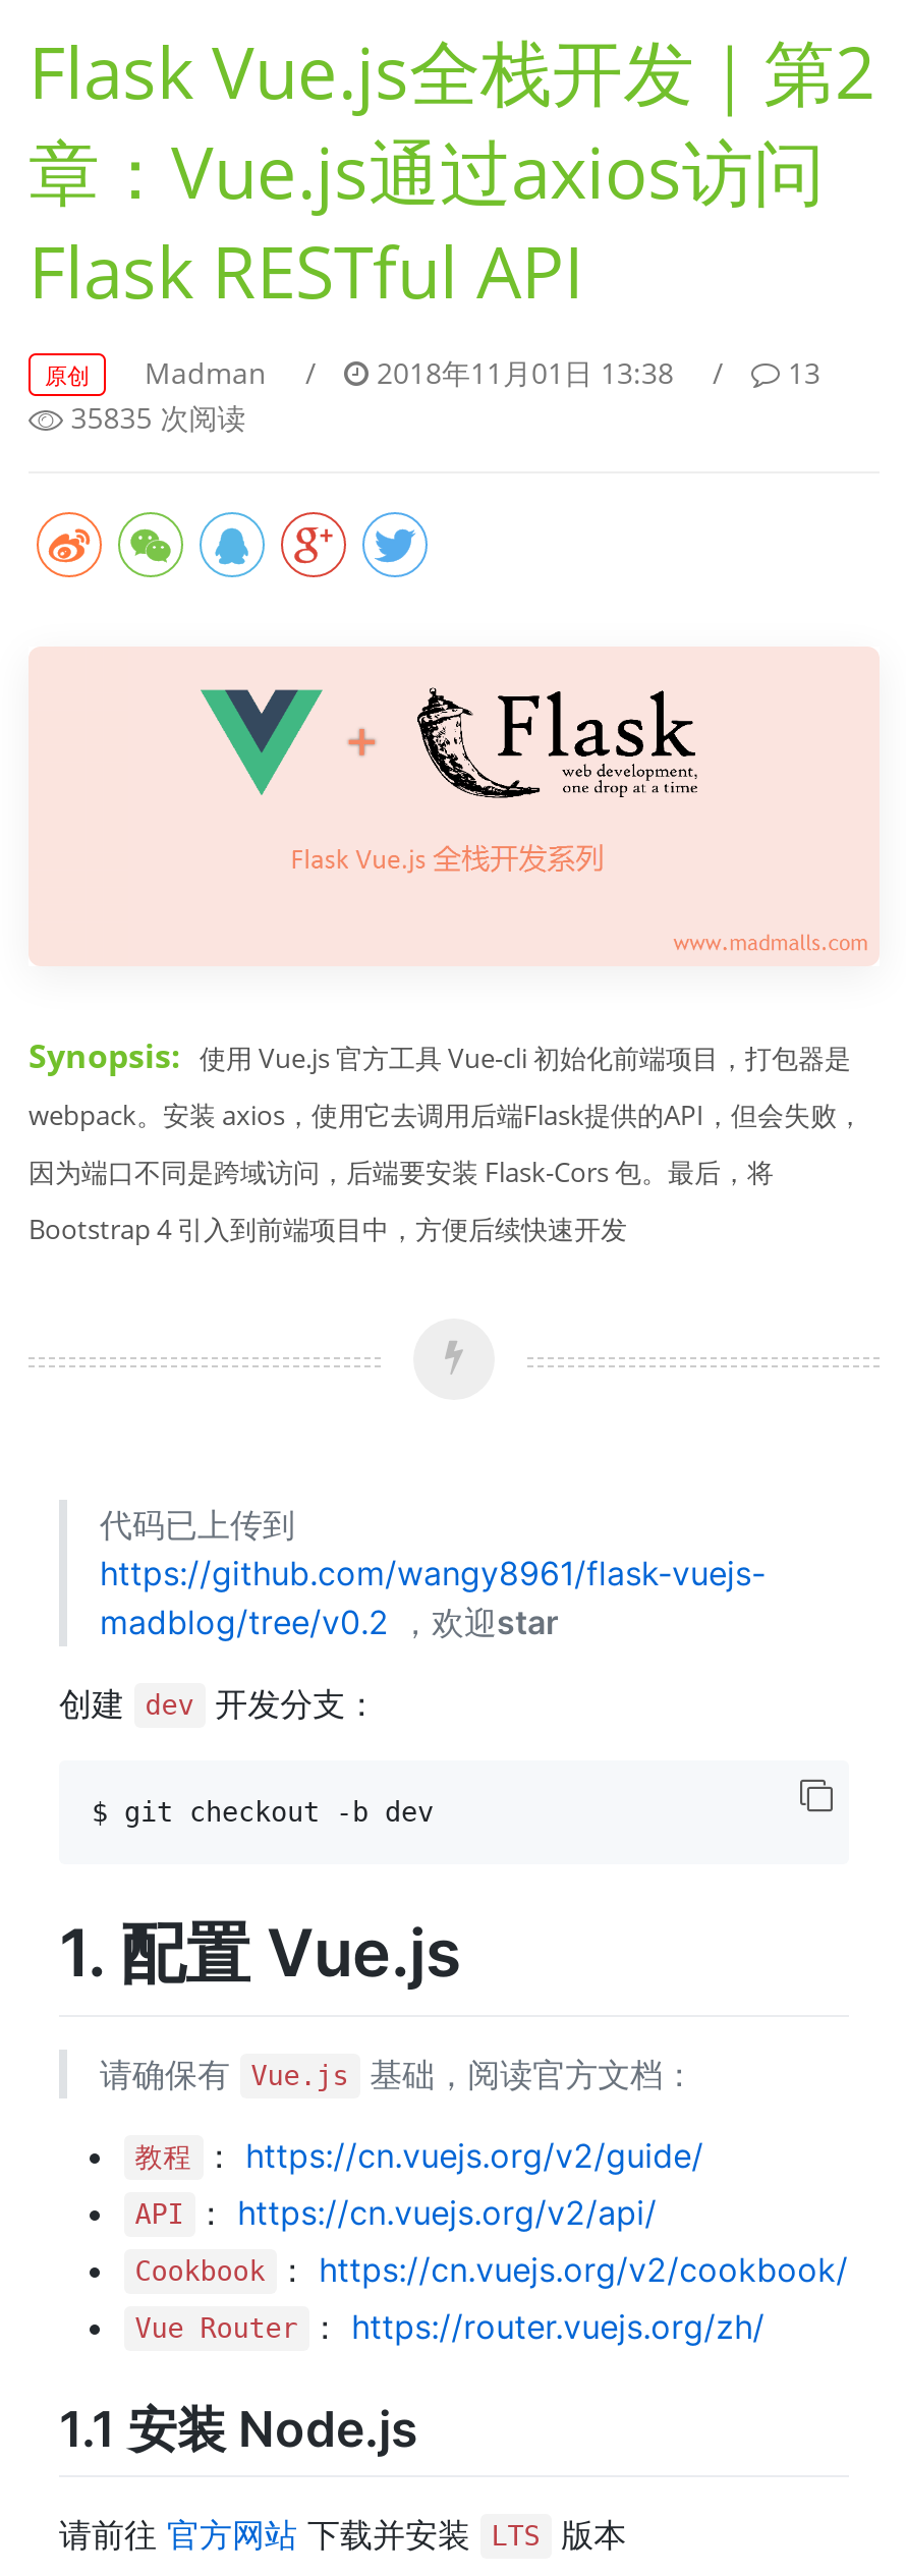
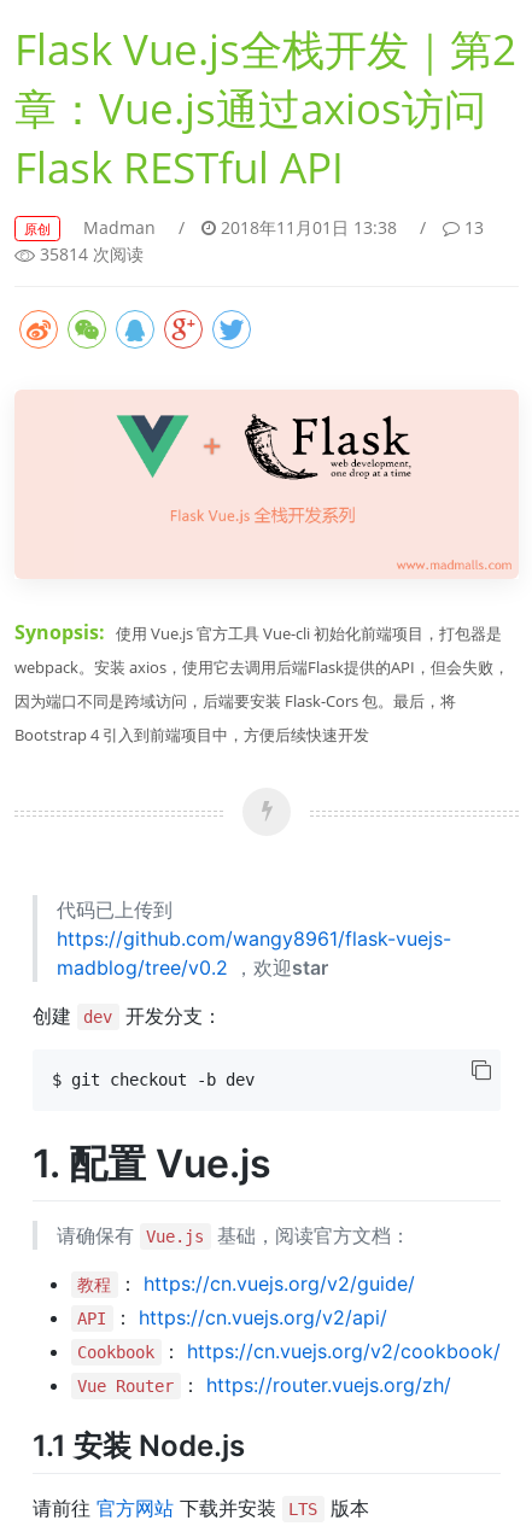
[63,399,246,438] 35835 次阅读 -> [35,243,143,266] 35814 次阅读

